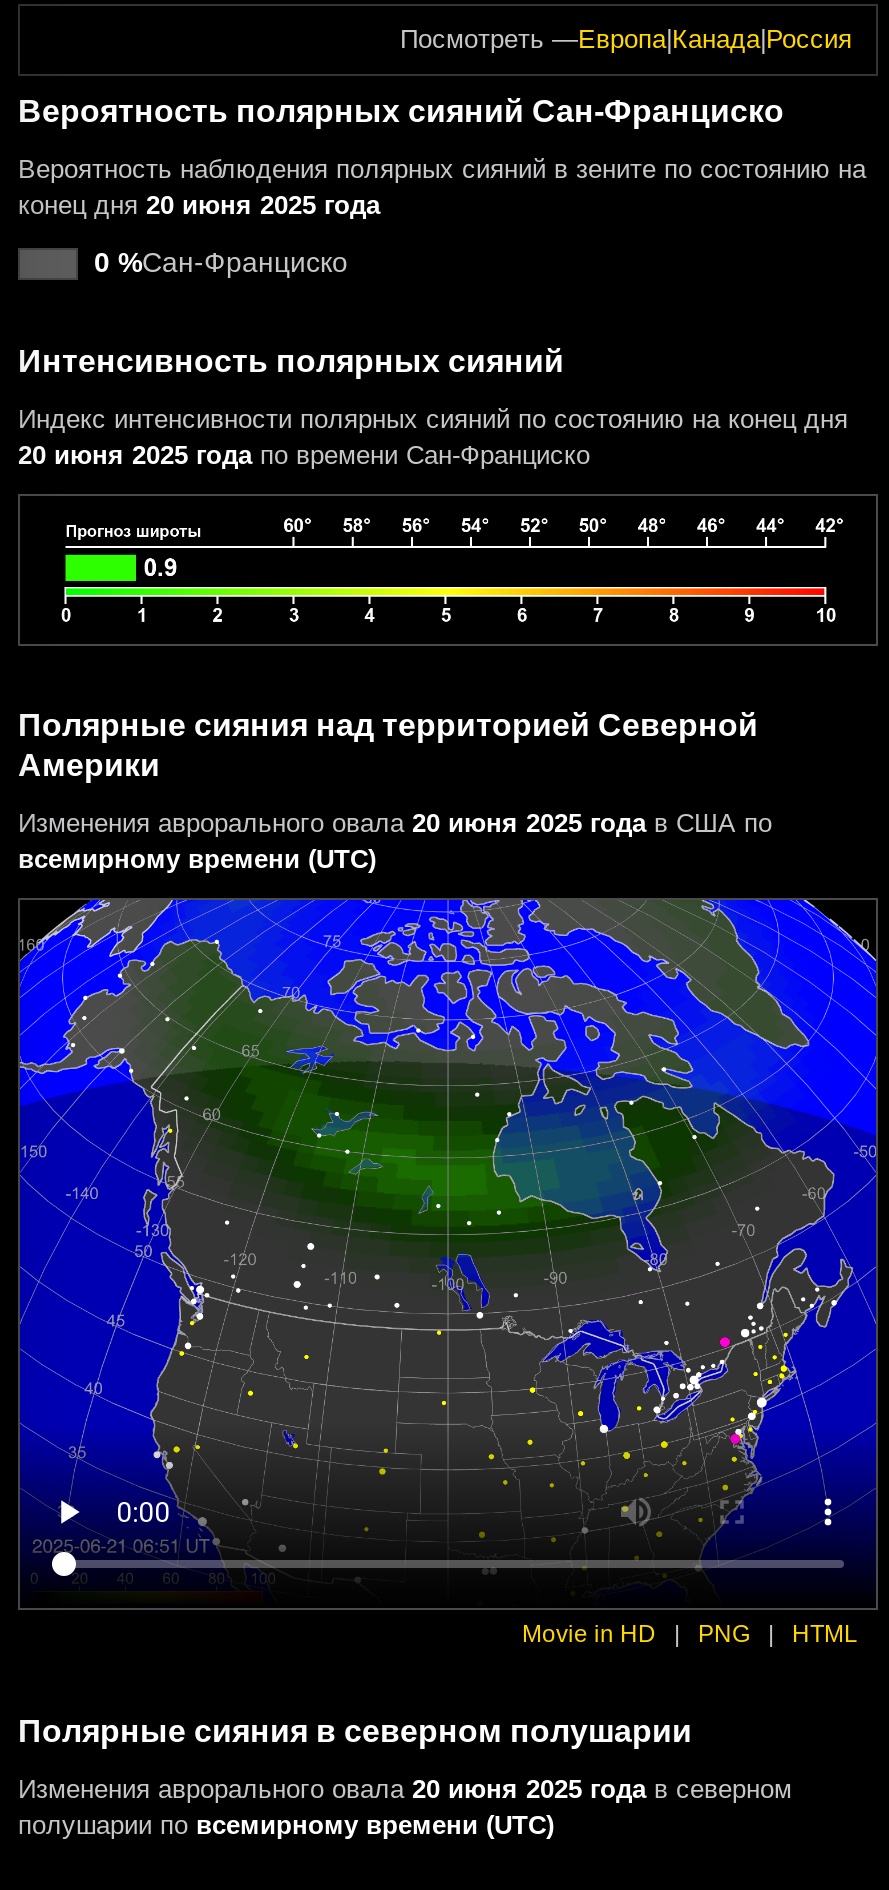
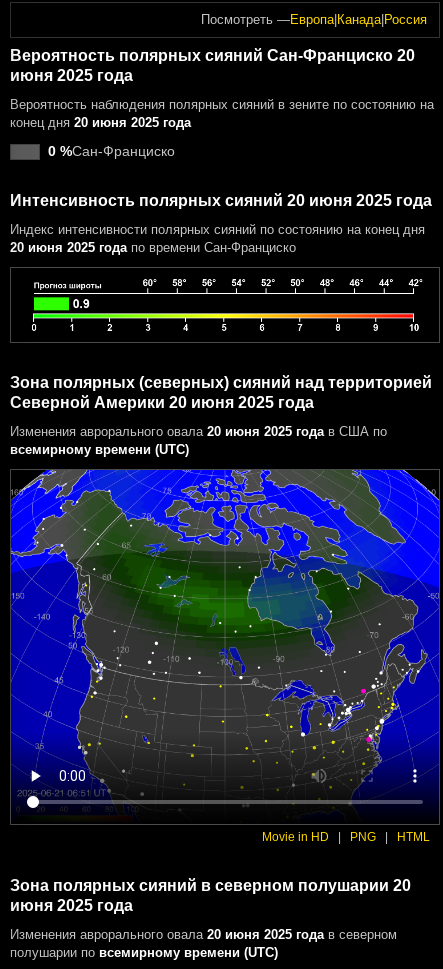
[18,95,784,129] Вероятность полярных сияний Сан-Франциско -> [10,47,415,84] Вероятность полярных сияний Сан-Франциско 20 | июня 2025 года
[18,345,564,379] Интенсивность полярных сияний -> [10,192,432,209] Интенсивность полярных сияний 20 июня 2025 года
[18,708,758,782] Полярные сияния над территорией Северной | Америки -> [10,374,432,411] Зона полярных (северных) сияний над территорией | Северной Америки 20 июня 2025 года
[18,1714,692,1748] Полярные сияния в северном полушарии -> [10,877,411,914] Зона полярных сияний в северном полушарии 20 | июня 2025 года

